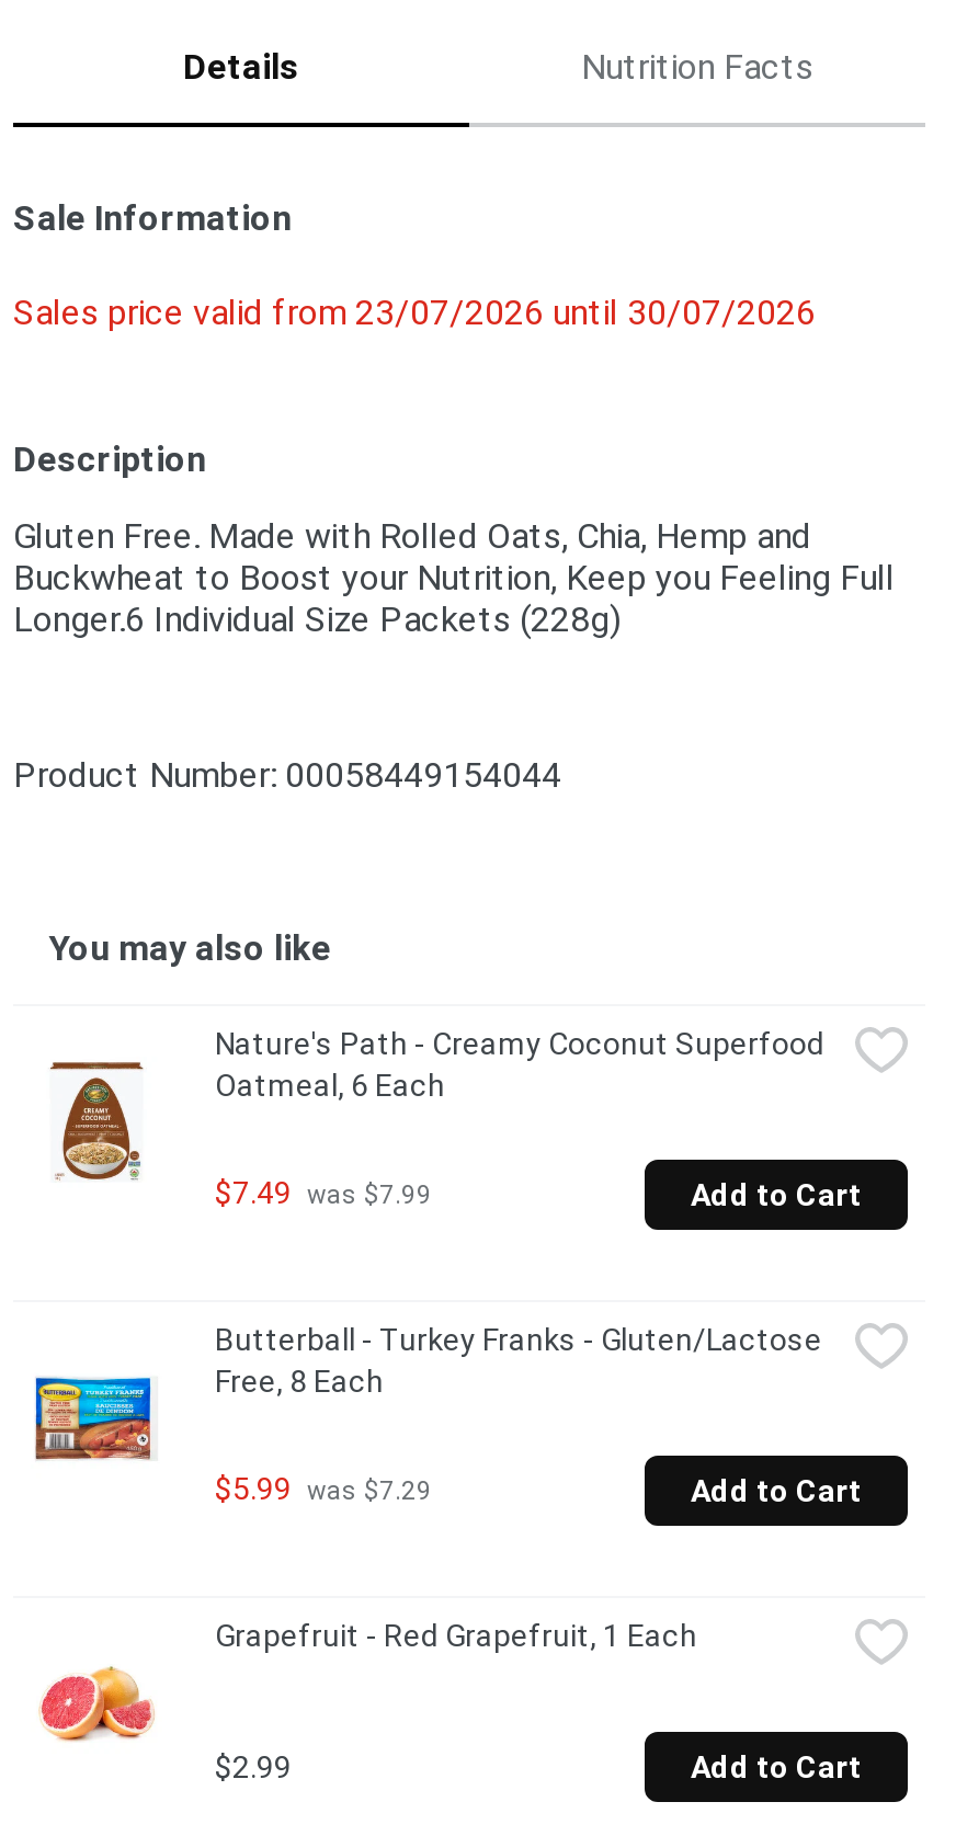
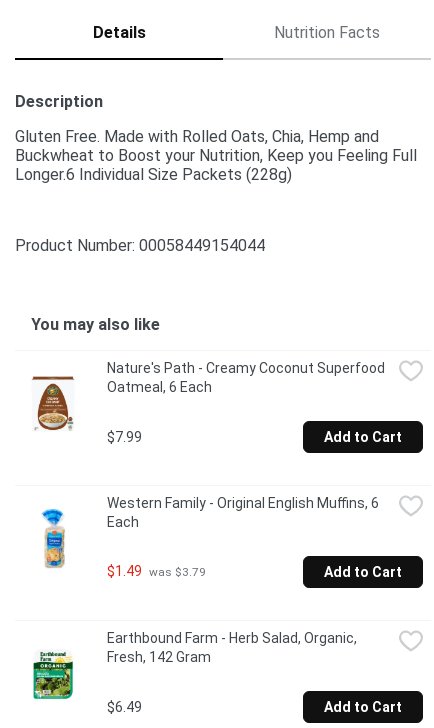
[13,198,816,334] Sale Information | Sales price valid from 23/07/2026 until 30/07/2026 -> none
[215,1175,432,1211] $7.49 was $7.99 -> [107,429,142,445] $7.99
[33,1322,822,1482] [image] | Butterball - Turkey Franks - Gluten/Lactose | Free, 8 Each -> [25,495,379,569] [image] | Western Family - Original English Muffins, 6 | Each
[215,1471,432,1507] $5.99 was $7.29 -> [107,563,206,579] $1.49 was $3.79
[215,1618,697,1653] Grapefruit - Red Grapefruit, 1 Each -> [107,630,357,665] Earthbound Farm - Herb Salad, Organic, | Fresh, 142 Gram
[37,1666,292,1784] [image] | $2.99 -> [29,651,142,715] [image] | $6.49

